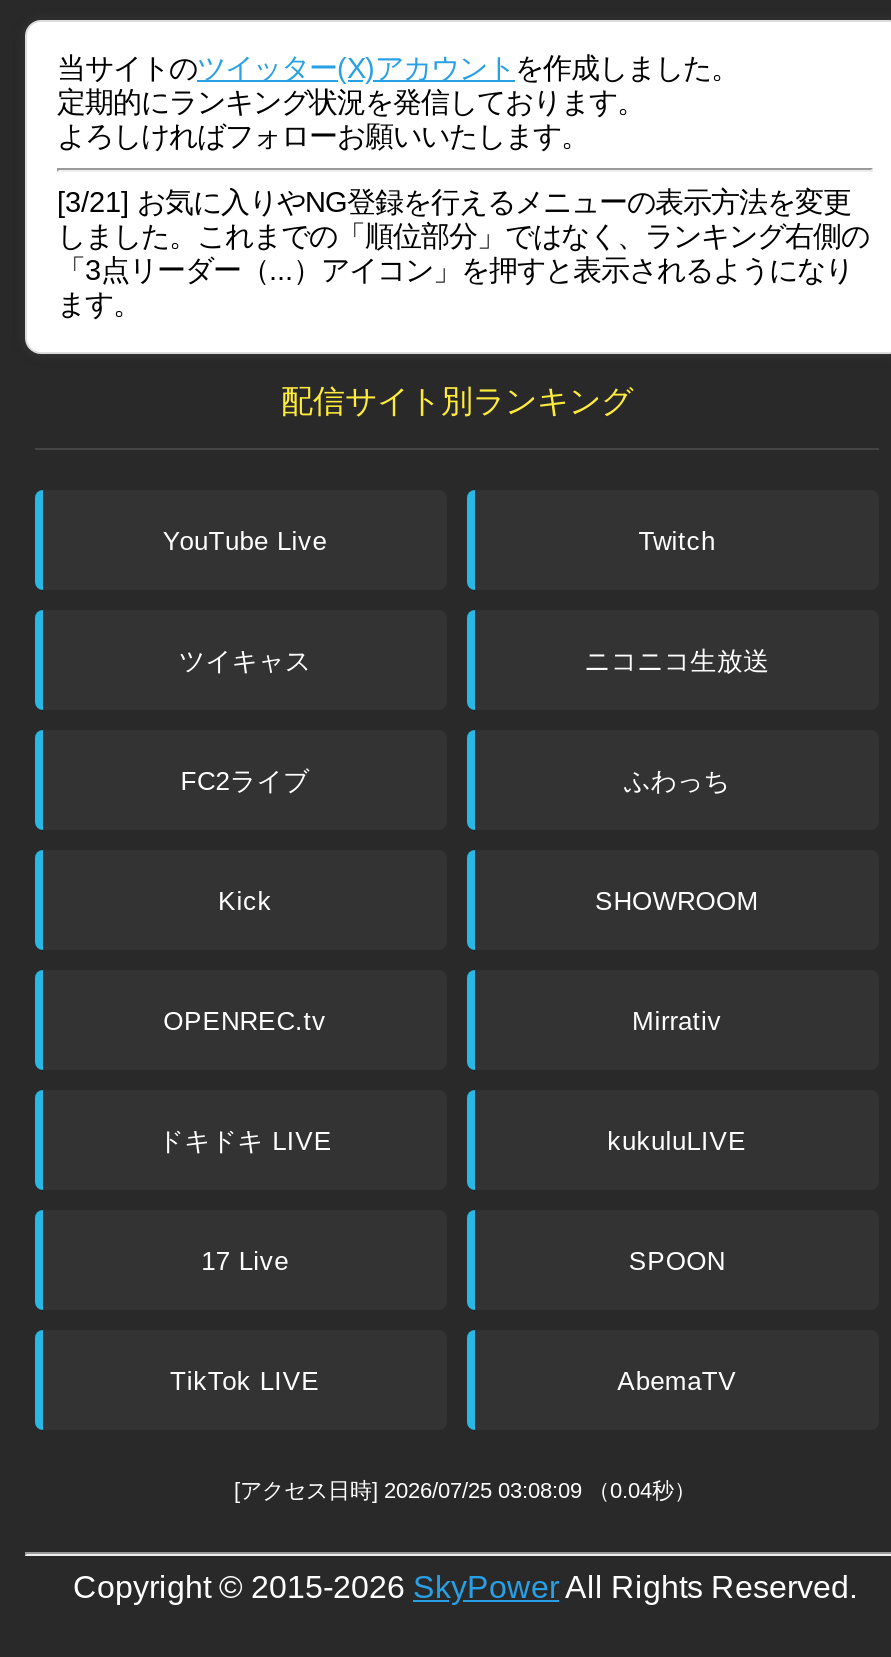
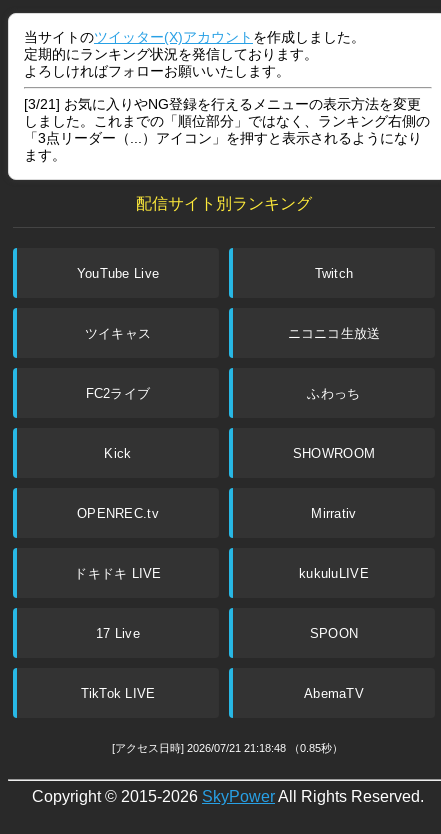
[234,1479,696,1503] [アクセス日時] 2026/07/25 03:08:09（0.04秒） -> [112,742,343,754] [アクセス日時] 2026/07/21 21:18:48（0.85秒）

